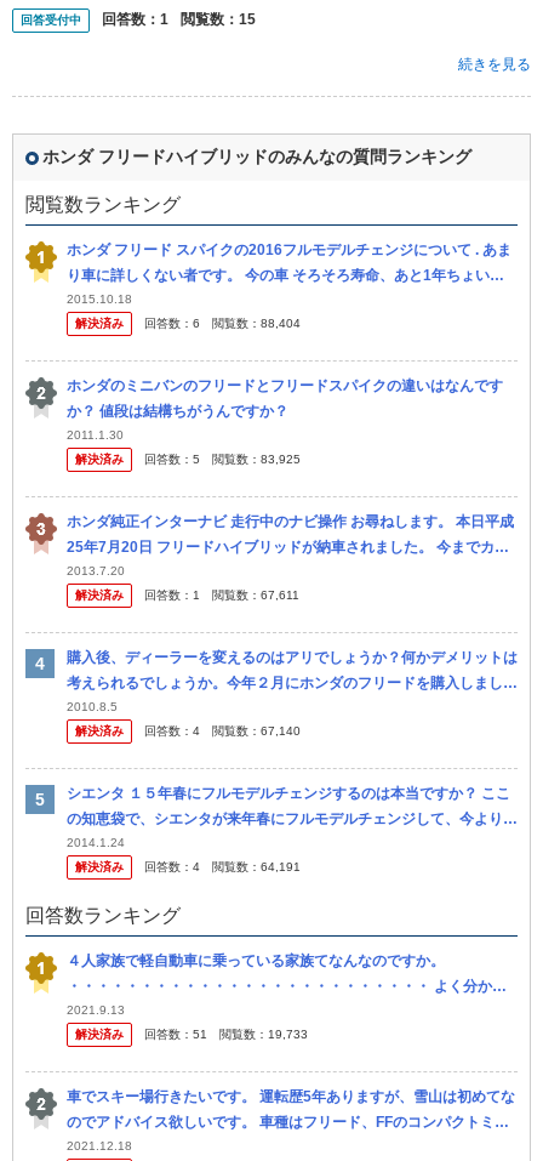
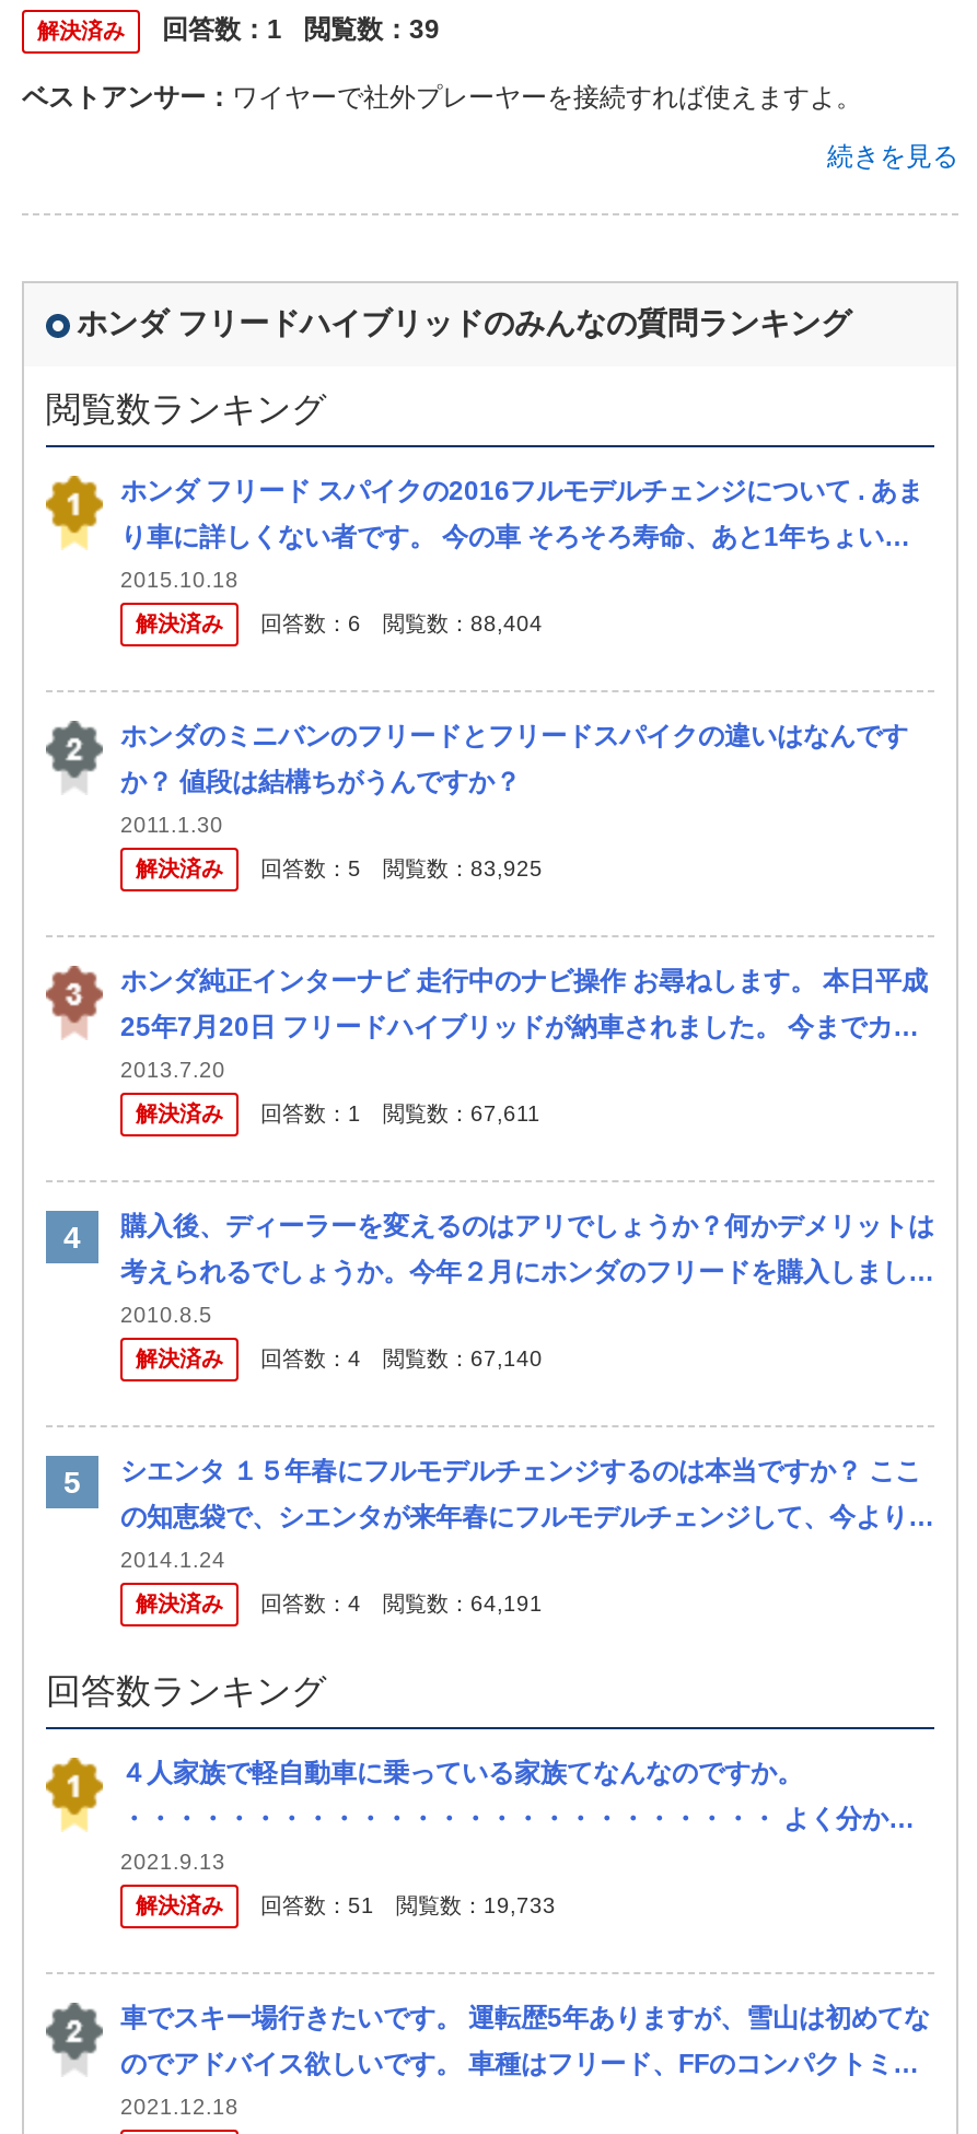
[21,13,81,27] 回答受付中 -> [37,19,125,43] 解決済み
[181,11,256,28] 閲覧数：15 -> [22,14,862,113] 閲覧数：39 | ベストアンサー：ワイヤーで社外プレーヤーを接続すれば使えますよ。

